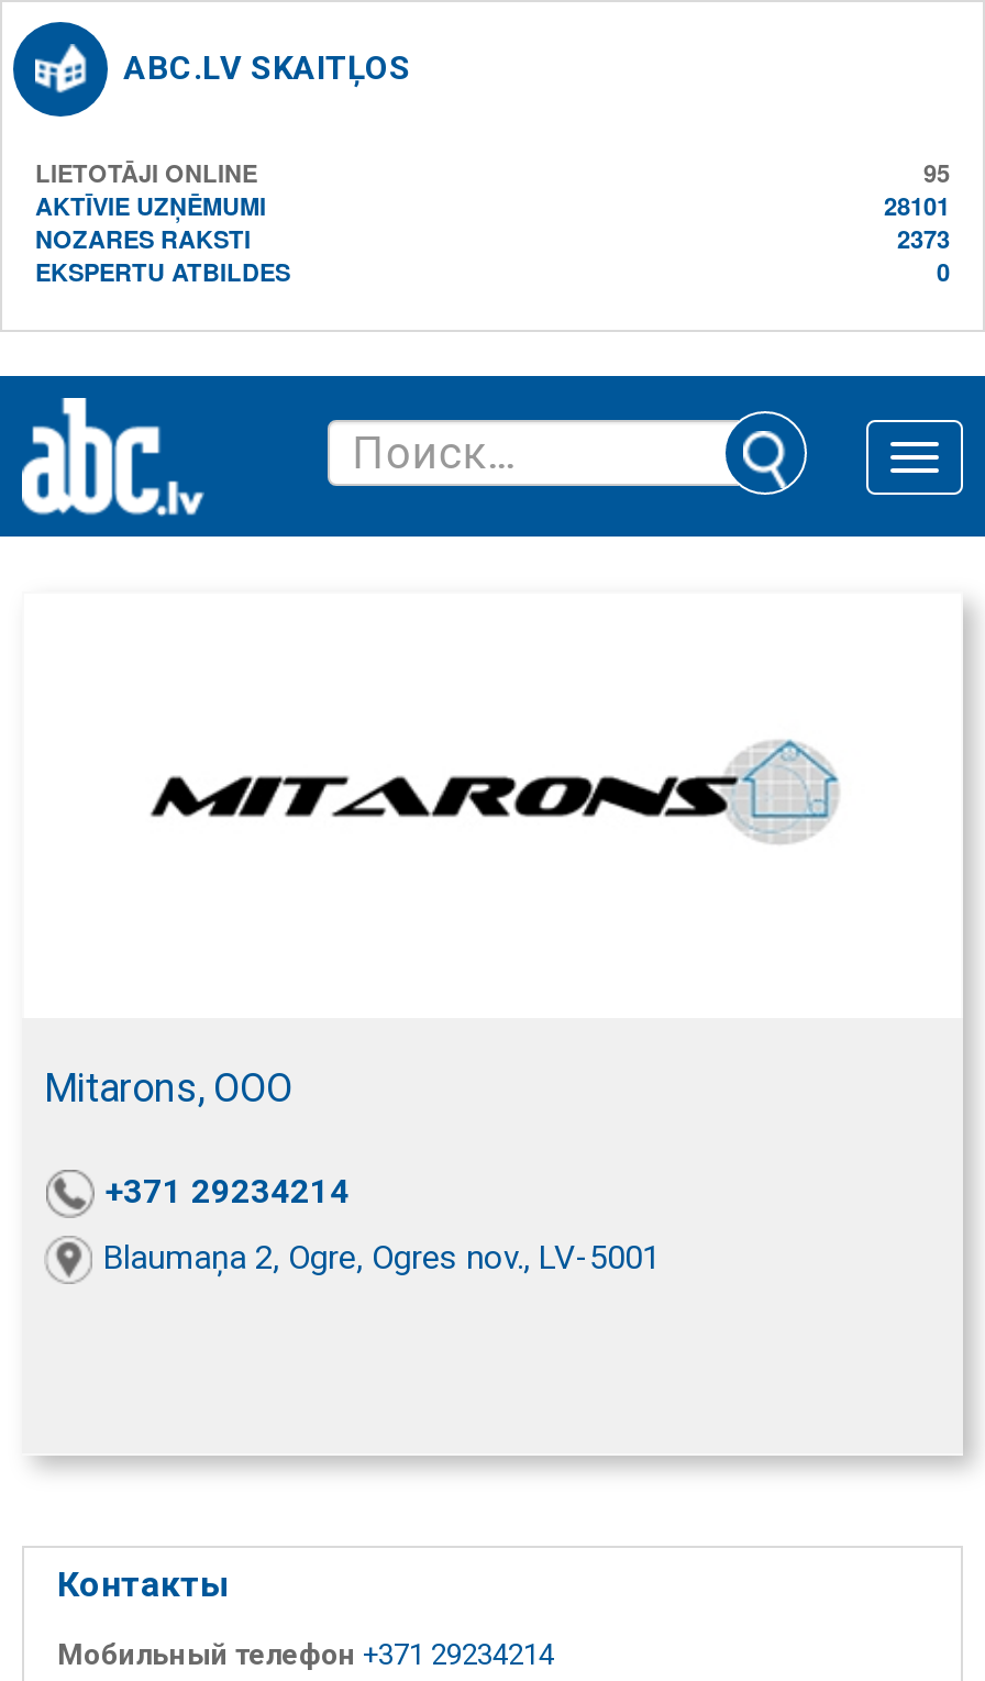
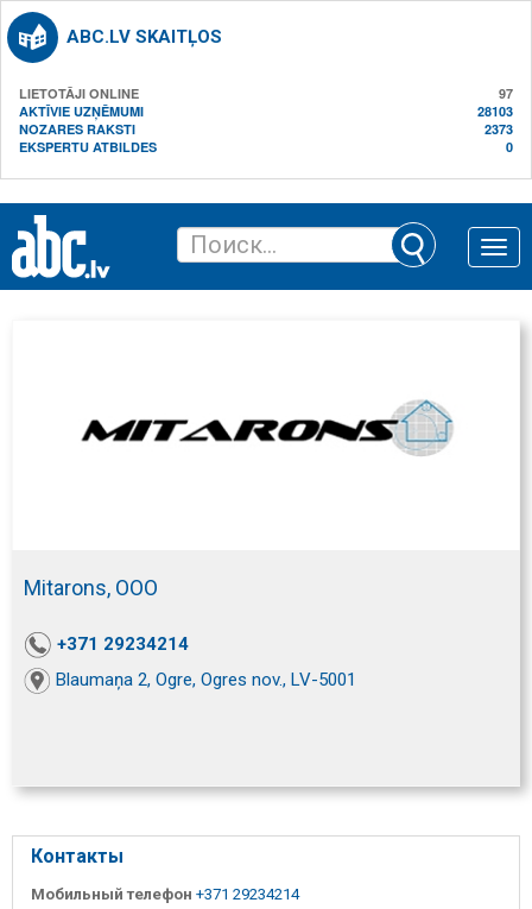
[923,156,950,189] 95 -> [499,84,513,102] 97
[884,189,950,222] 28101 -> [477,102,513,120] 28103

